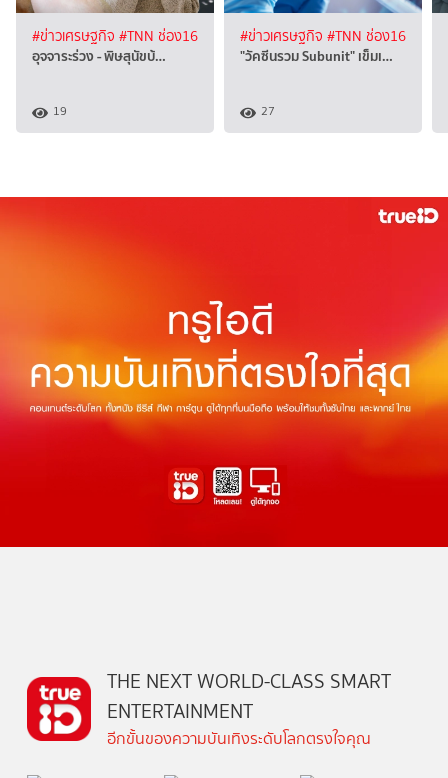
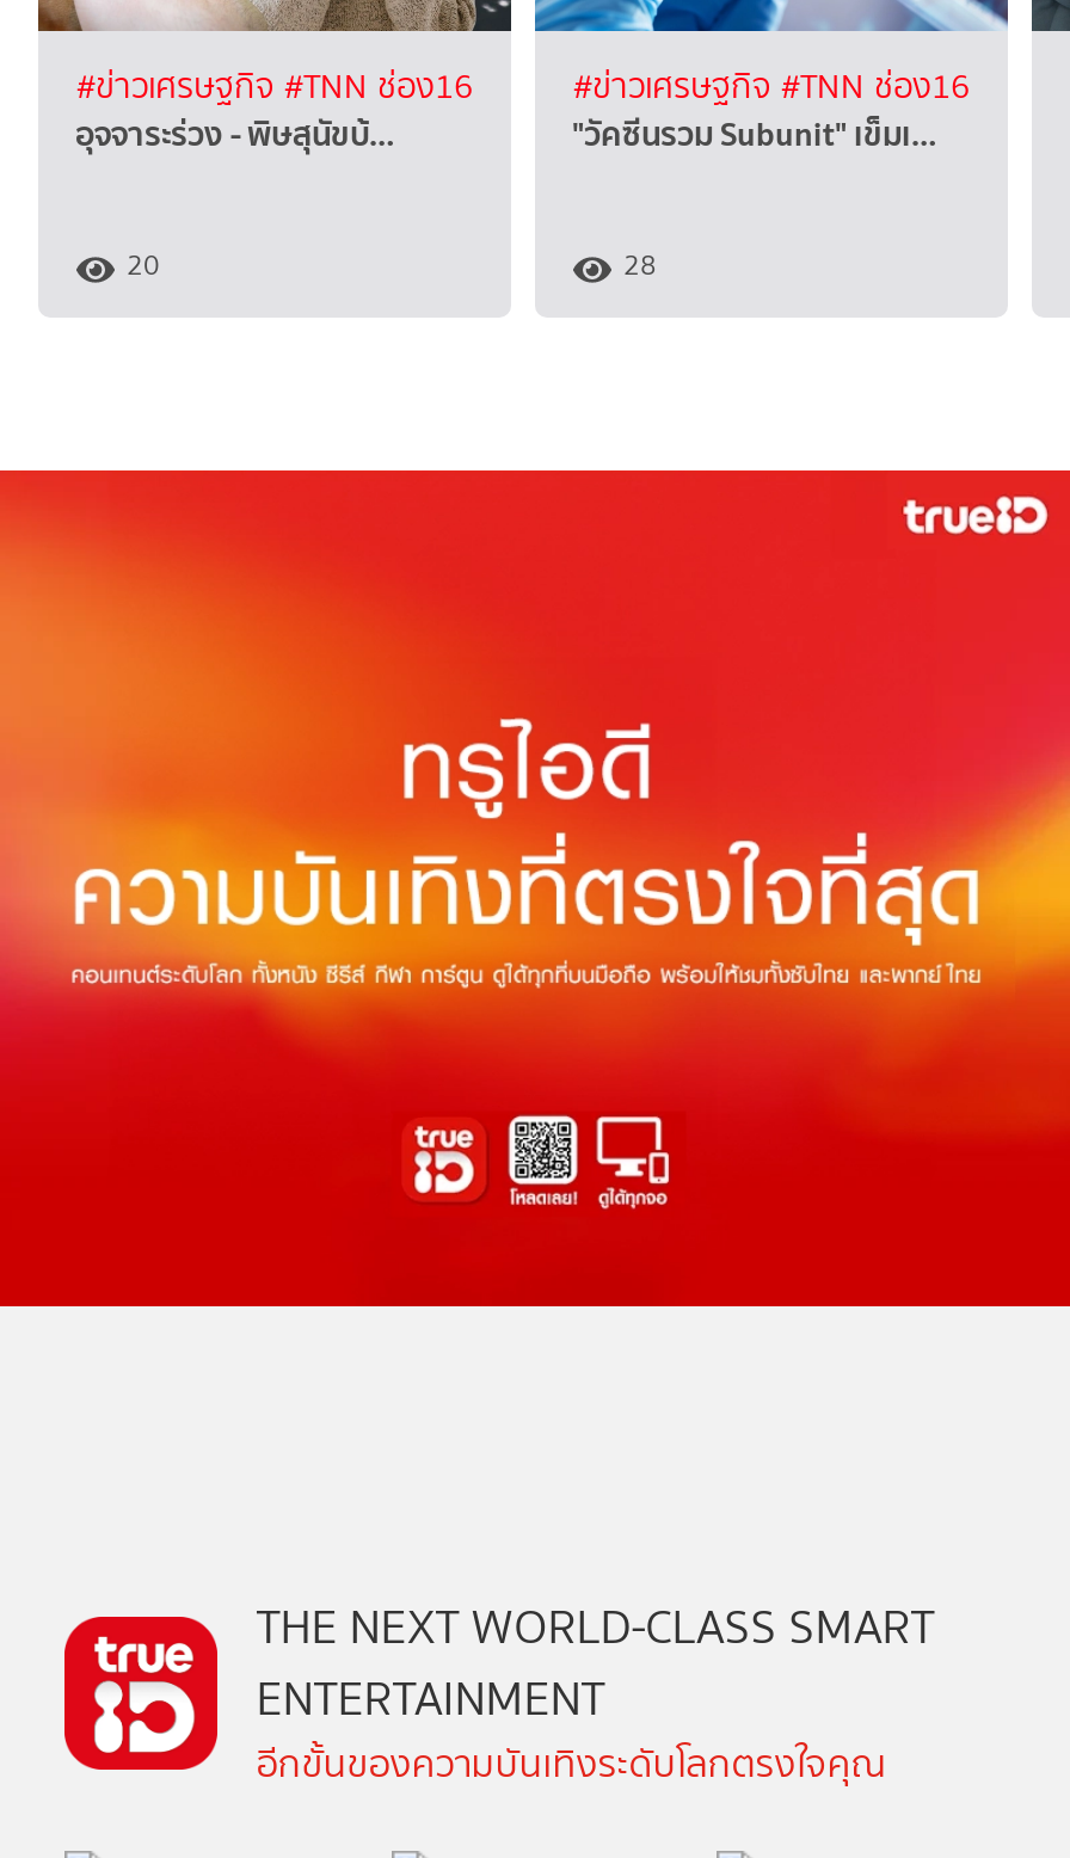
[53,102,67,120] 19 -> [127,244,160,287] 20
[261,102,275,120] 27 -> [623,244,657,287] 28

